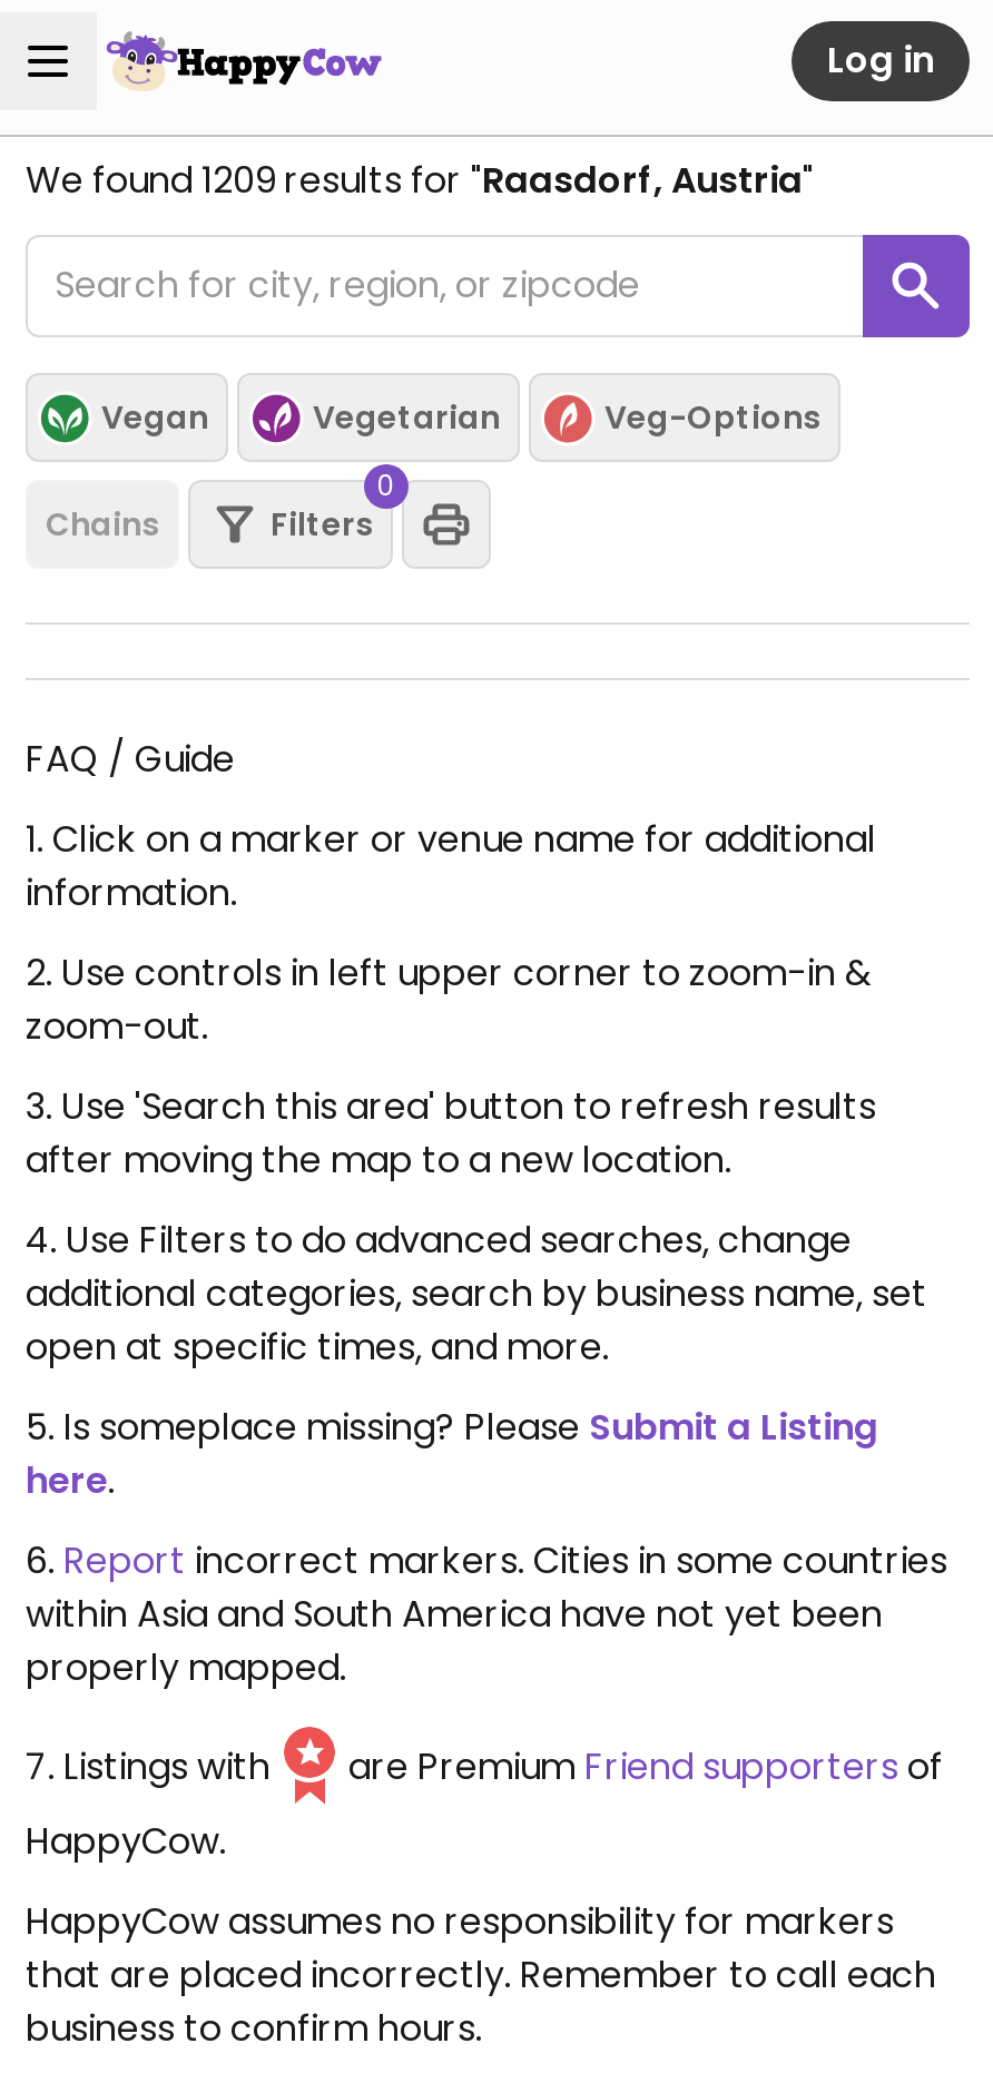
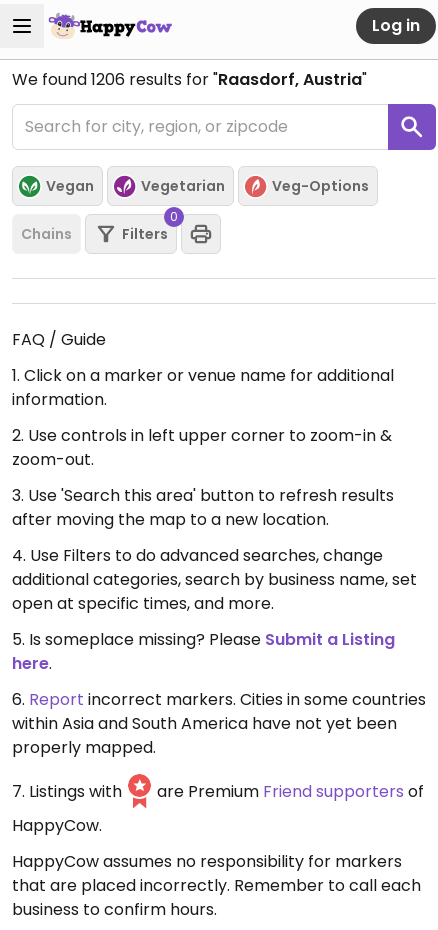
[26,155,814,206] We found 1209 results for " Raasdorf, Austria" -> [12,68,367,91] We found 1206 results for " Raasdorf, Austria"

